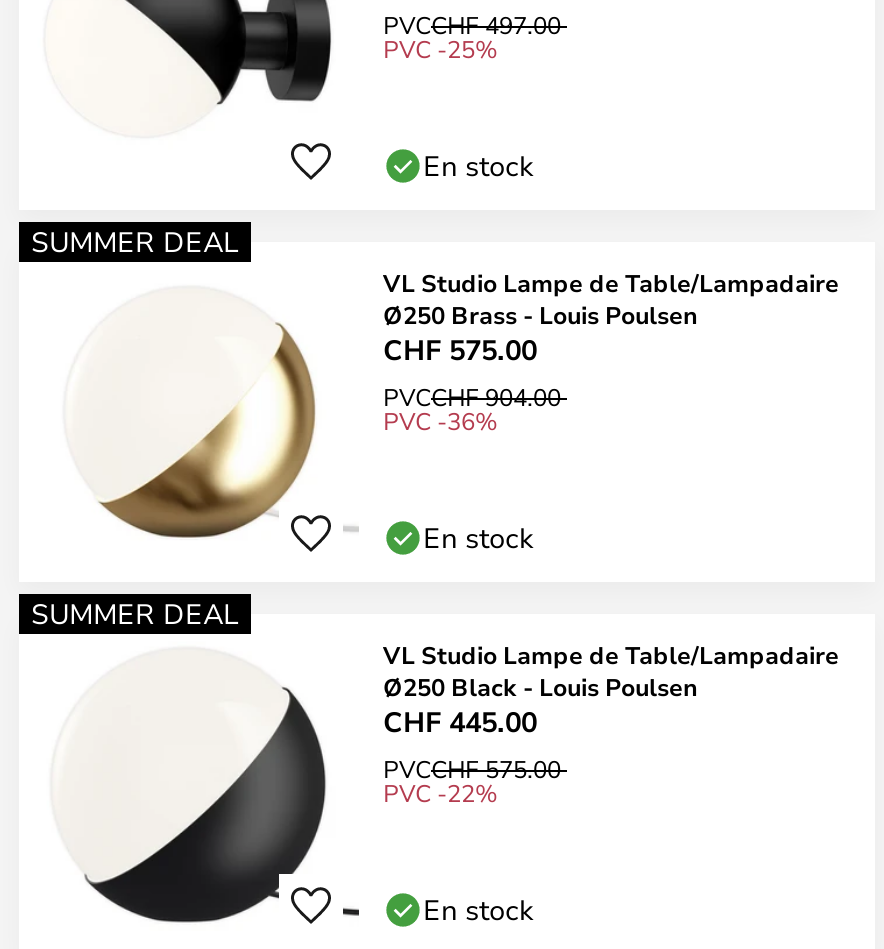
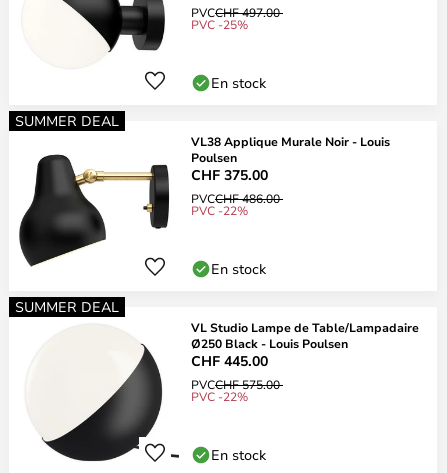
[39,266,839,540] [image] | VL Studio Lampe de Table/Lampadaire | Ø250 Brass - Louis Poulsen | CHF 575.00 | PVCCHF 904.00 | PVC -36% -> [18,133,390,269] [image] | VL38 Applique Murale Noir - Louis | Poulsen | CHF 375.00 | PVCCHF 486.00 | PVC -22%

